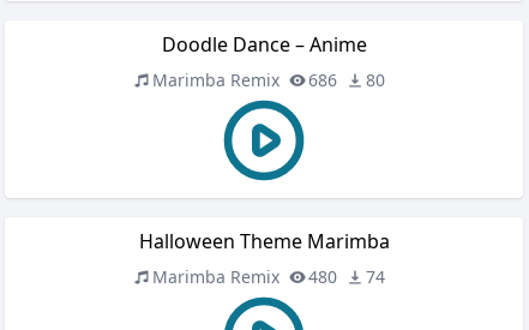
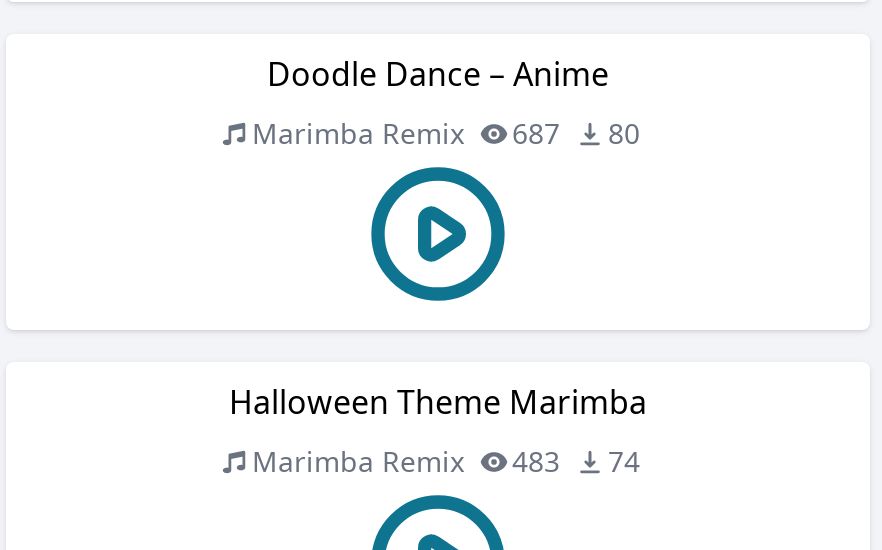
[152,68,385,91] Marimba Remix 686 80 -> [252,114,640,152] Marimba Remix 687 80
[152,265,385,288] Marimba Remix 480 74 -> [252,442,640,480] Marimba Remix 483 74

